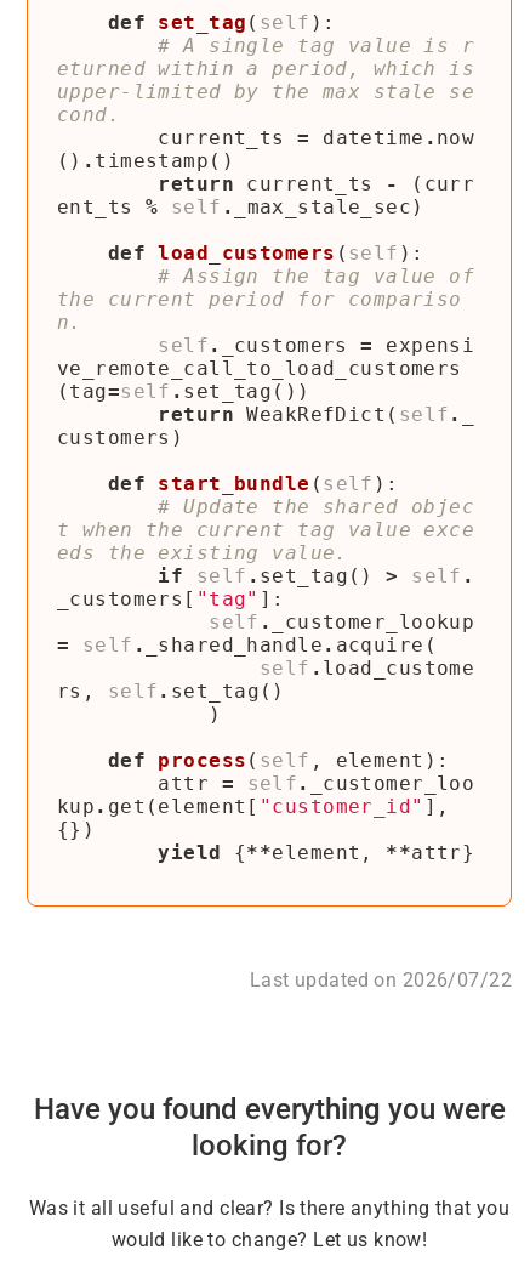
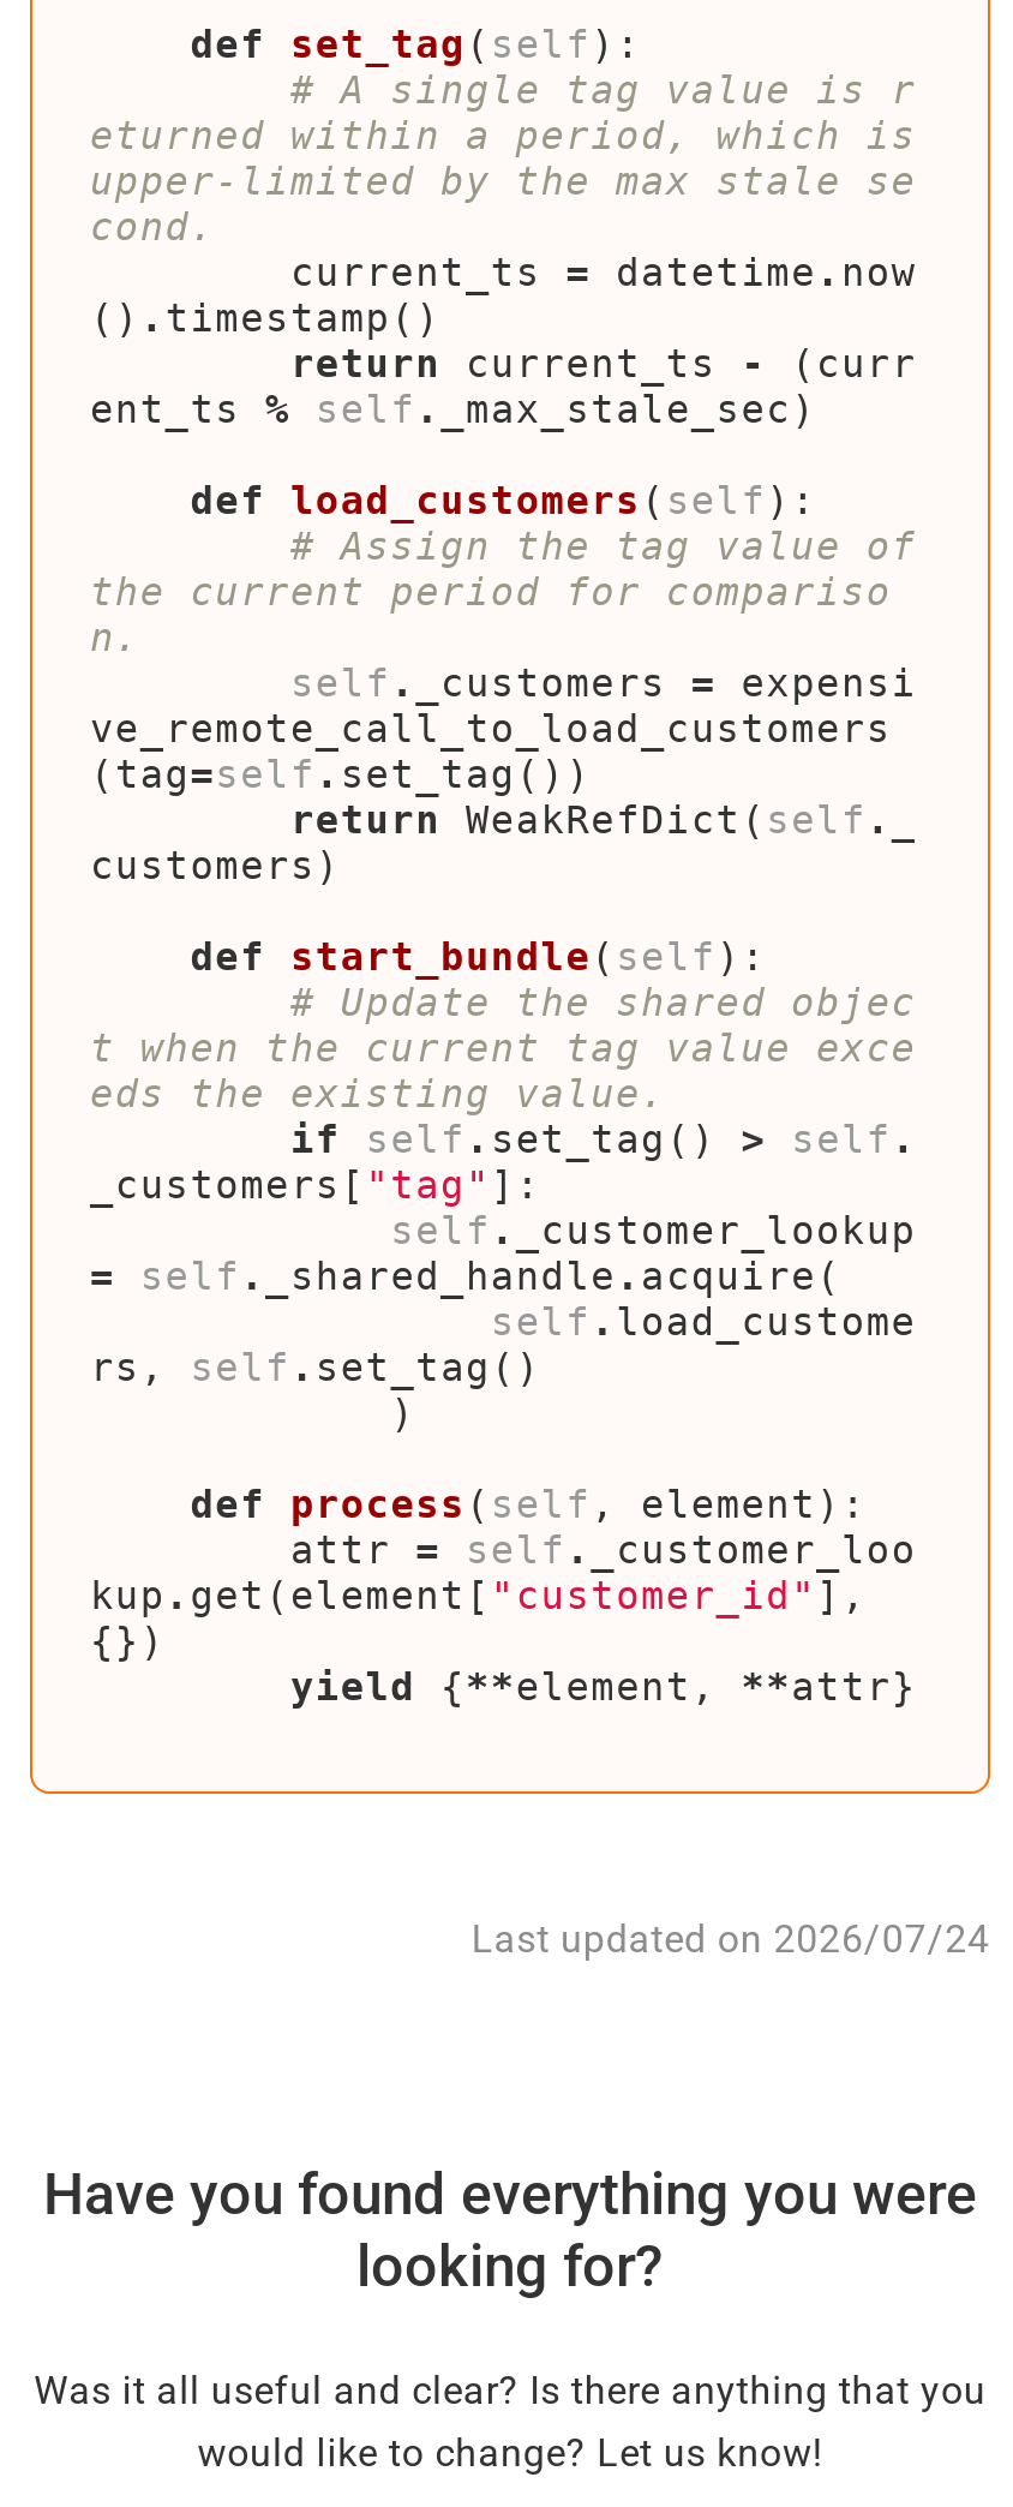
[250,968,512,991] Last updated on 2026/07/22 -> [471,1915,990,1961] Last updated on 2026/07/24

